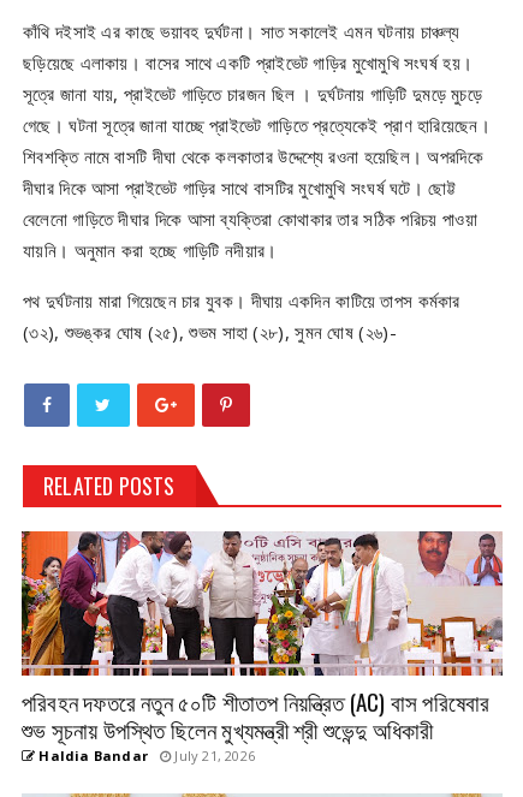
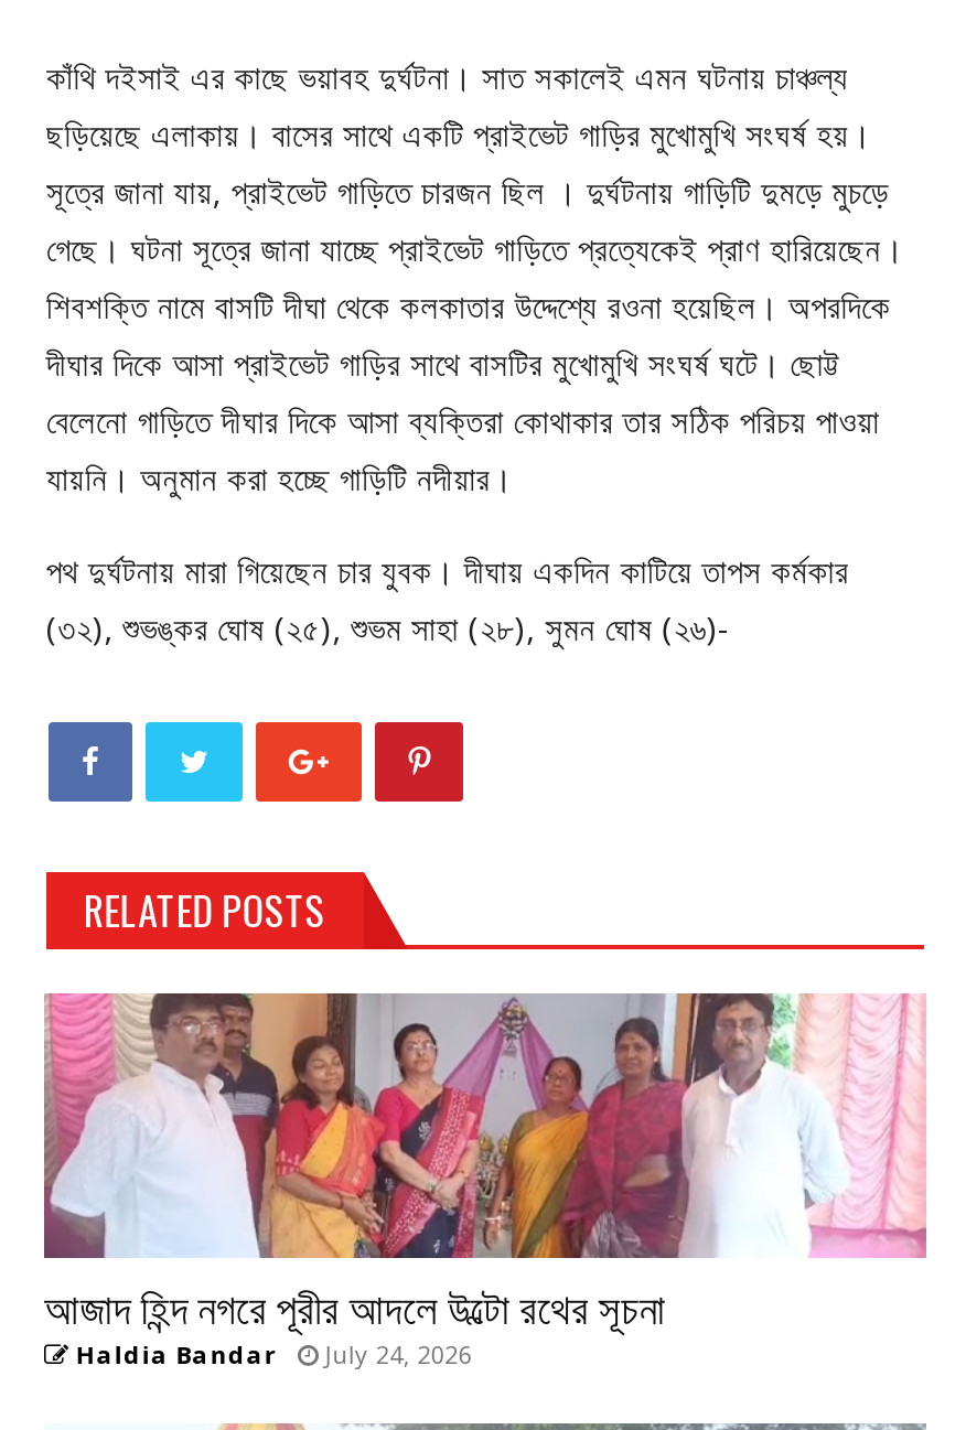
[20,530,504,746] [image] | পরিবহন দফতরে নতুন ৫০টি শীতাতপ নিয়ন্ত্রিত (AC) বাস পরিষেবার | শুভ সূচনায় উপস্থিত ছিলেন মুখ্যমন্ত্রী শ্রী শুভেন্দু অধিকারী -> [42,991,926,1336] [image] | আজাদ হিন্দ নগরে পূরীর আদলে উল্টো রথের সূচনা
[35,747,255,765] Haldia Bandar July 21, 2026 -> [69,1338,472,1371] Haldia Bandar July 24, 2026

